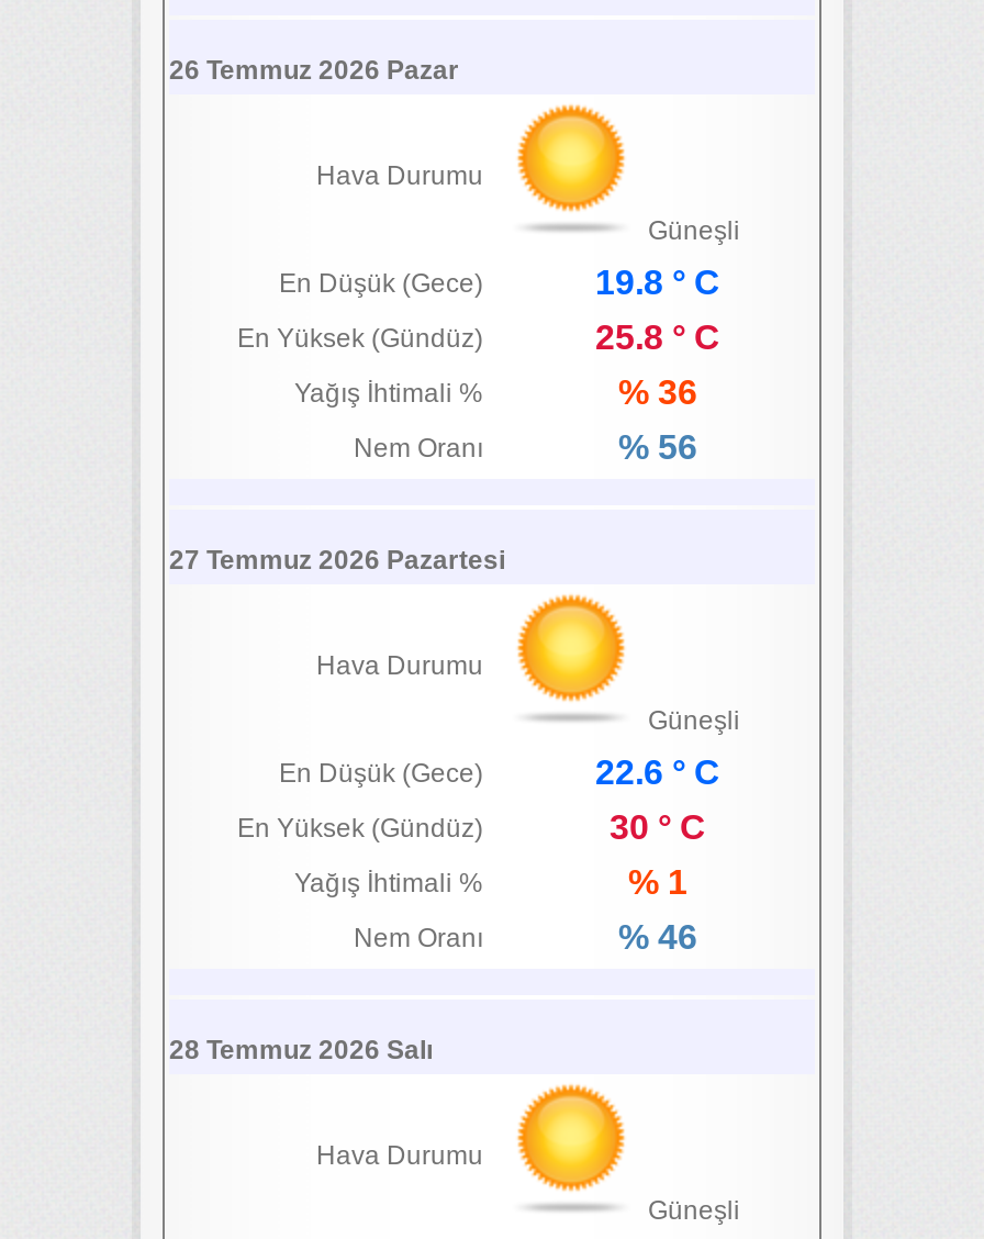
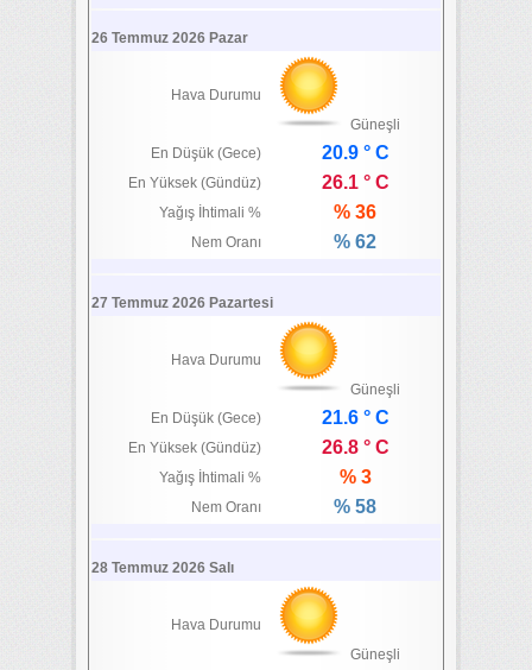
[595,264,720,301] 19.8 ° C -> [322,143,389,163] 20.9 ° C
[595,319,720,356] 25.8 ° C -> [322,172,389,192] 26.1 ° C
[618,428,697,466] % 56 -> [334,232,377,252] % 62
[595,754,720,791] 22.6 ° C -> [322,407,389,428] 21.6 ° C
[610,808,706,846] 30 ° C -> [322,437,389,457] 26.8 ° C
[628,863,687,901] % 1 -> [340,467,372,487] % 3
[618,918,697,956] % 46 -> [334,497,377,517] % 58

